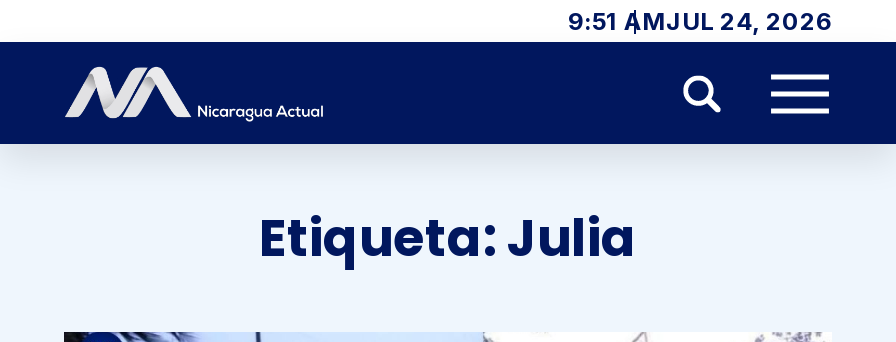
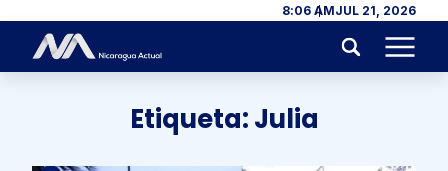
[568,5,832,35] 9:51 AMJUL 24, 2026 -> [282,3,416,18] 8:06 AMJUL 21, 2026

